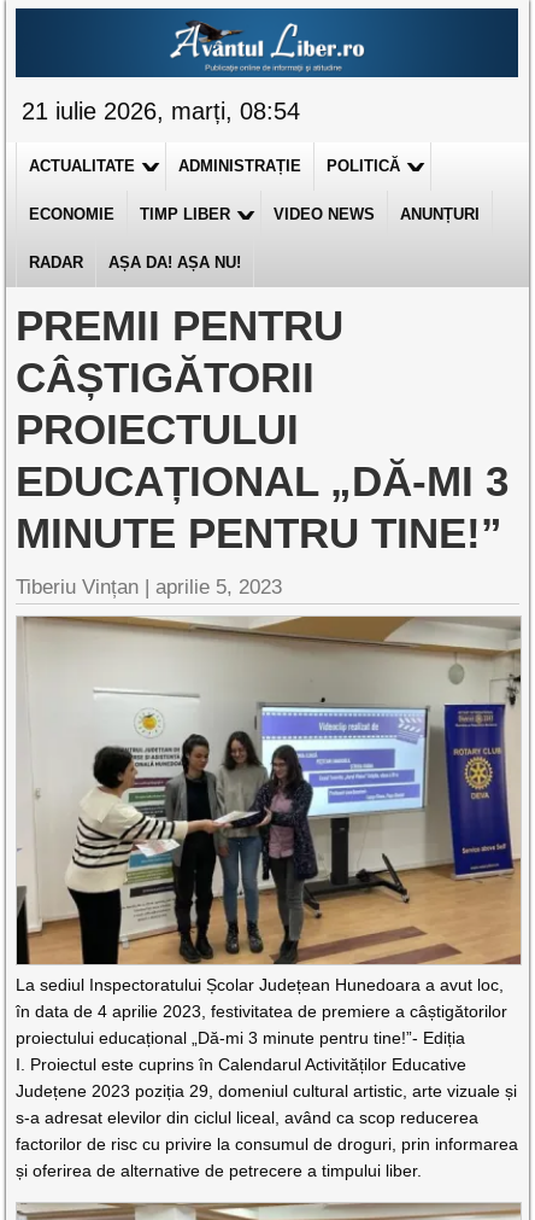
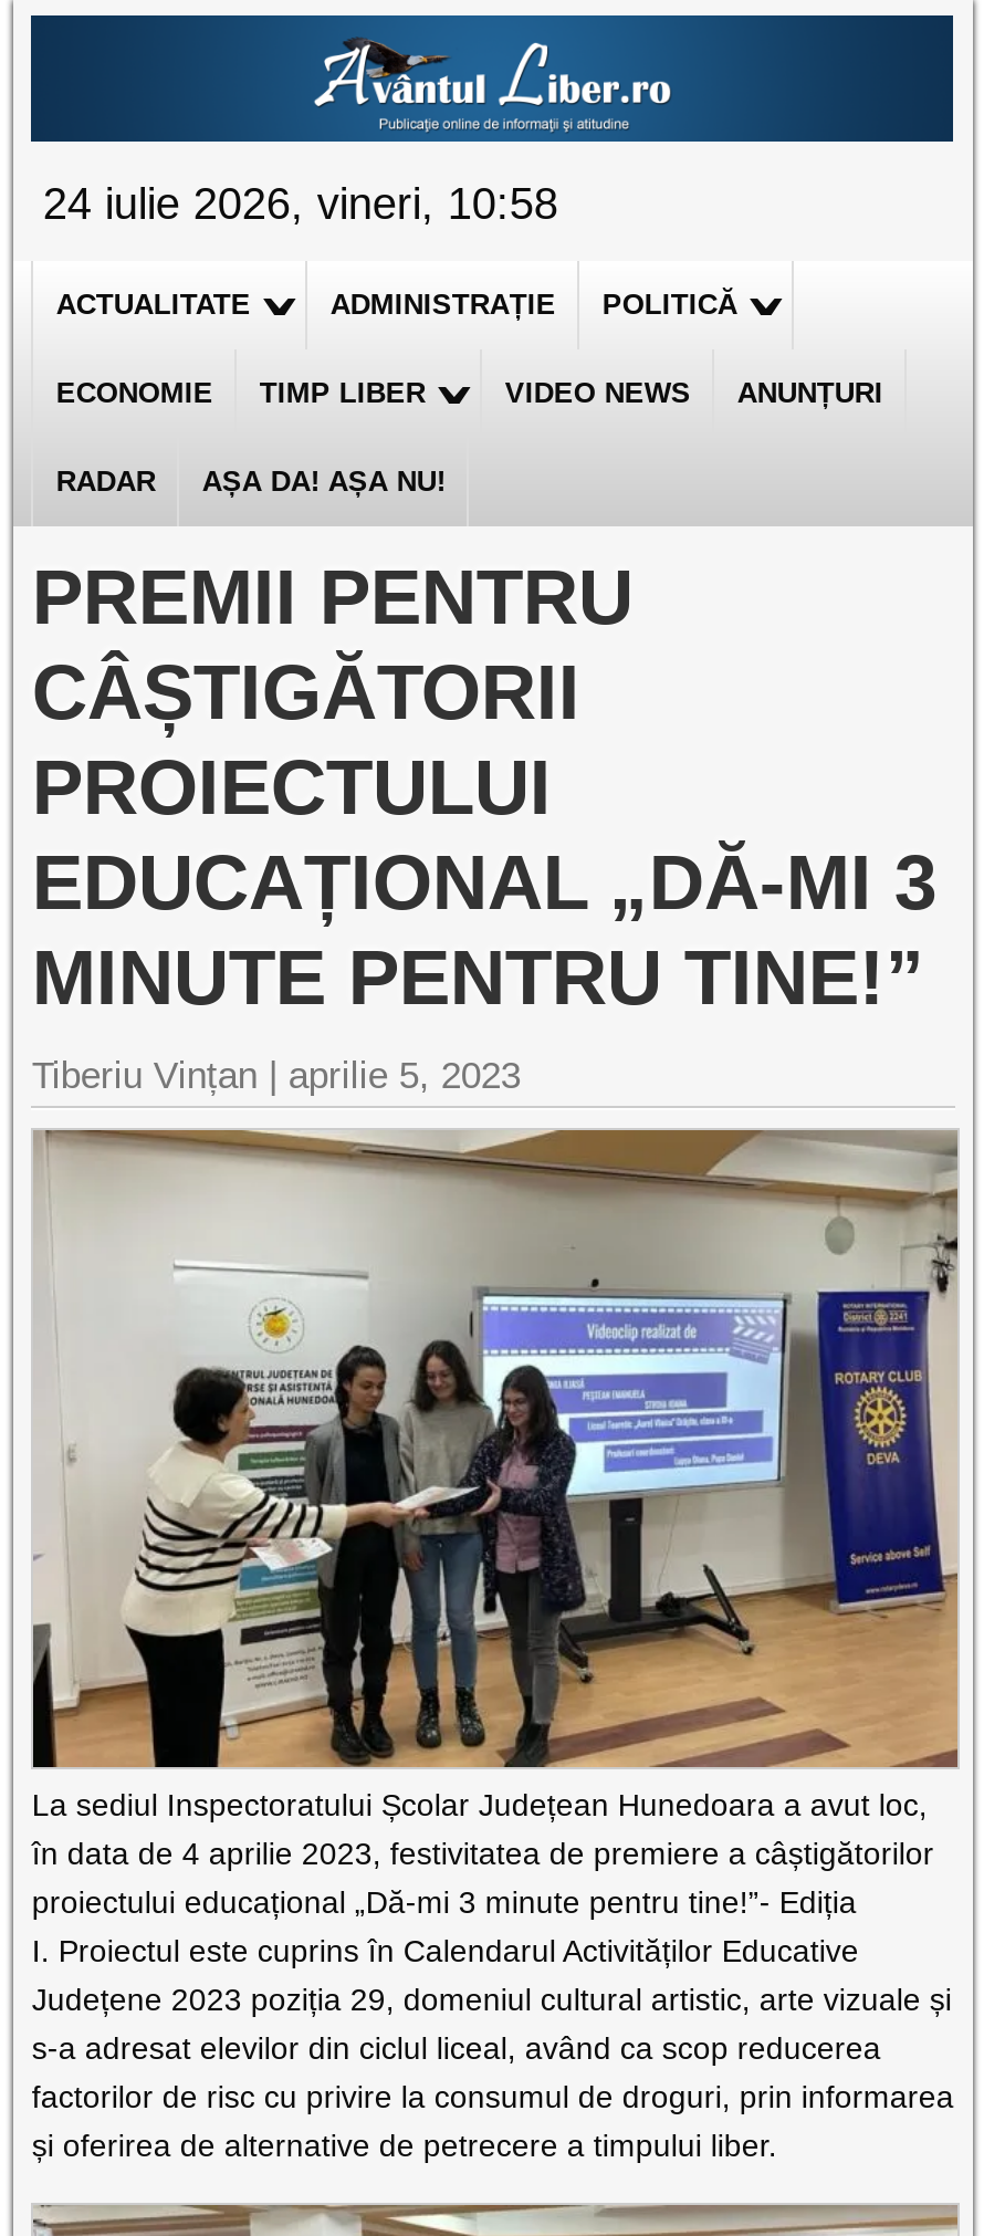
[22,98,301,124] 21 iulie 2026, marți, 08:54 -> [43,179,558,228] 24 iulie 2026, vineri, 10:58

